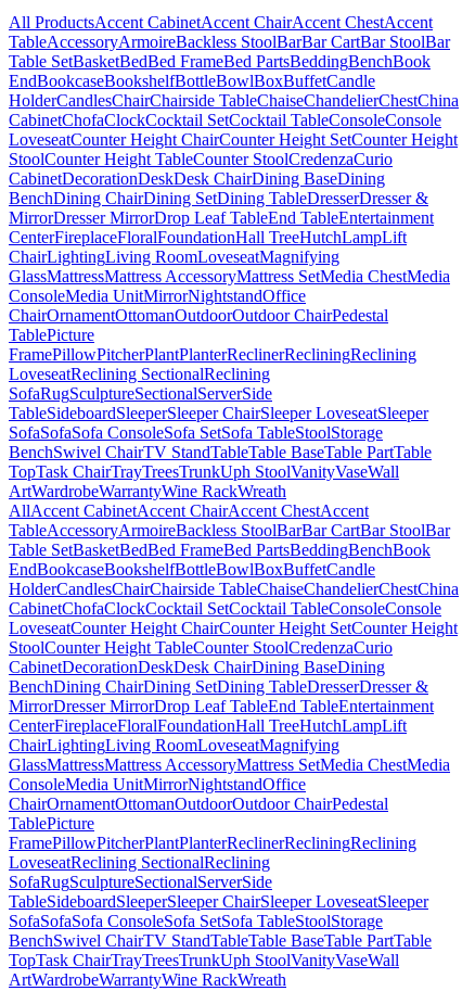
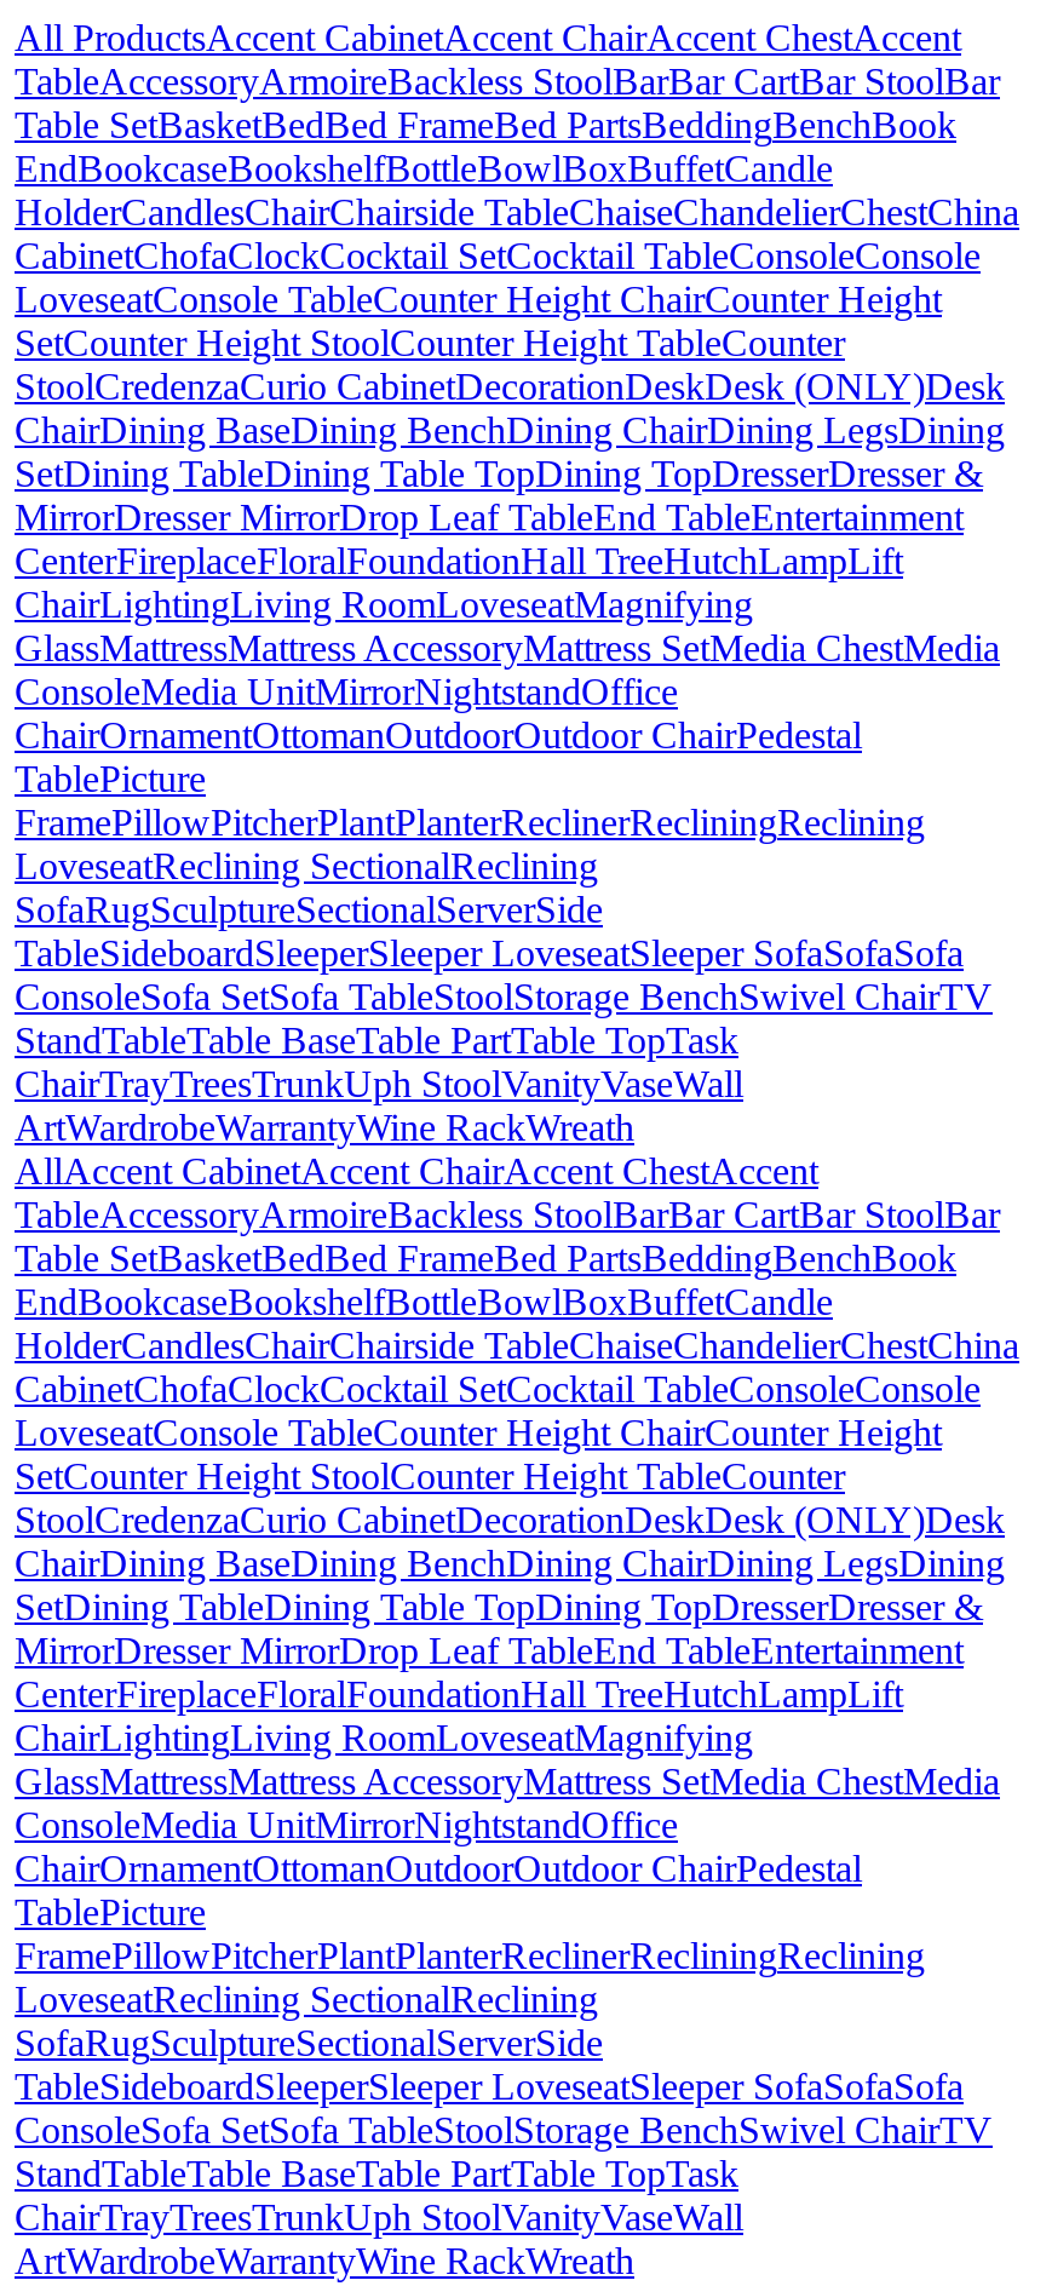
[9,130,458,207] LoveseatCounter Height ChairCounter Height SetCounter Height | StoolCounter Height TableCounter StoolCredenzaCurio | CabinetDecorationDeskDesk ChairDining BaseDining | BenchDining ChairDining SetDining TableDresserDresser & -> [15,278,1005,493] LoveseatConsole TableCounter Height ChairCounter Height | SetCounter Height StoolCounter Height TableCounter | StoolCredenzaCurio CabinetDecorationDeskDesk (ONLY)Desk | ChairDining BaseDining BenchDining ChairDining LegsDining | SetDining TableDining Table TopDining TopDresserDresser &
[9,403,432,481] TableSideboardSleeperSleeper ChairSleeper LoveseatSleeper | SofaSofaSofa ConsoleSofa SetSofa TableStoolStorage | BenchSwivel ChairTV StandTableTable BaseTable PartTable | TopTask ChairTrayTreesTrunk Uph StoolVanityVaseWall -> [15,932,993,1104] TableSideboardSleeperSleeper LoveseatSleeper SofaSofaSofa | ConsoleSofa SetSofa TableStoolStorage BenchSwivel ChairTV | StandTableTable BaseTable PartTable TopTask | ChairTrayTreesTrunkUph StoolVanityVaseWall
[9,618,458,695] LoveseatCounter Height ChairCounter Height SetCounter Height | StoolCounter Height TableCounter StoolCredenzaCurio | CabinetDecorationDeskDesk ChairDining BaseDining | BenchDining ChairDining SetDining TableDresserDresser & -> [15,1411,1005,1627] LoveseatConsole TableCounter Height ChairCounter Height | SetCounter Height StoolCounter Height TableCounter | StoolCredenzaCurio CabinetDecorationDeskDesk (ONLY)Desk | ChairDining BaseDining BenchDining ChairDining LegsDining | SetDining TableDining Table TopDining TopDresserDresser &
[9,892,432,969] TableSideboardSleeperSleeper ChairSleeper LoveseatSleeper | SofaSofaSofa ConsoleSofa SetSofa TableStoolStorage | BenchSwivel ChairTV StandTableTable BaseTable PartTable | TopTask ChairTrayTreesTrunk Uph StoolVanityVaseWall -> [15,2065,993,2237] TableSideboardSleeperSleeper LoveseatSleeper SofaSofaSofa | ConsoleSofa SetSofa TableStoolStorage BenchSwivel ChairTV | StandTableTable BaseTable PartTable TopTask | ChairTrayTreesTrunkUph StoolVanityVaseWall

